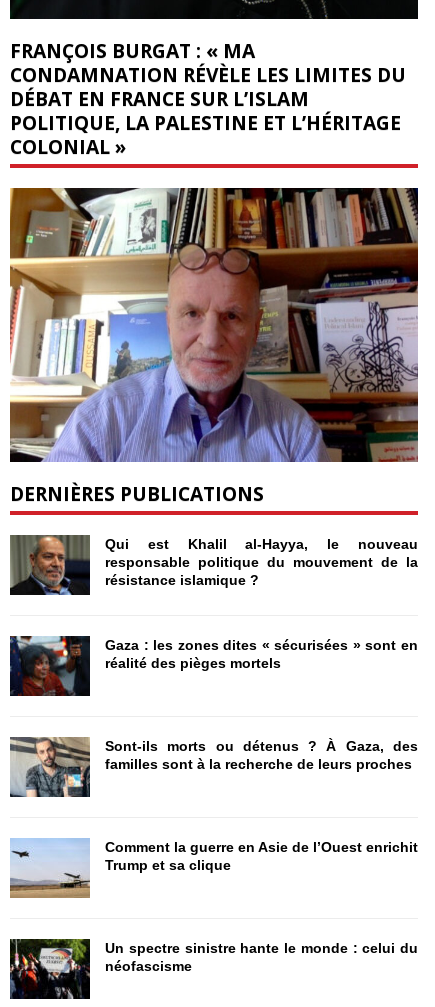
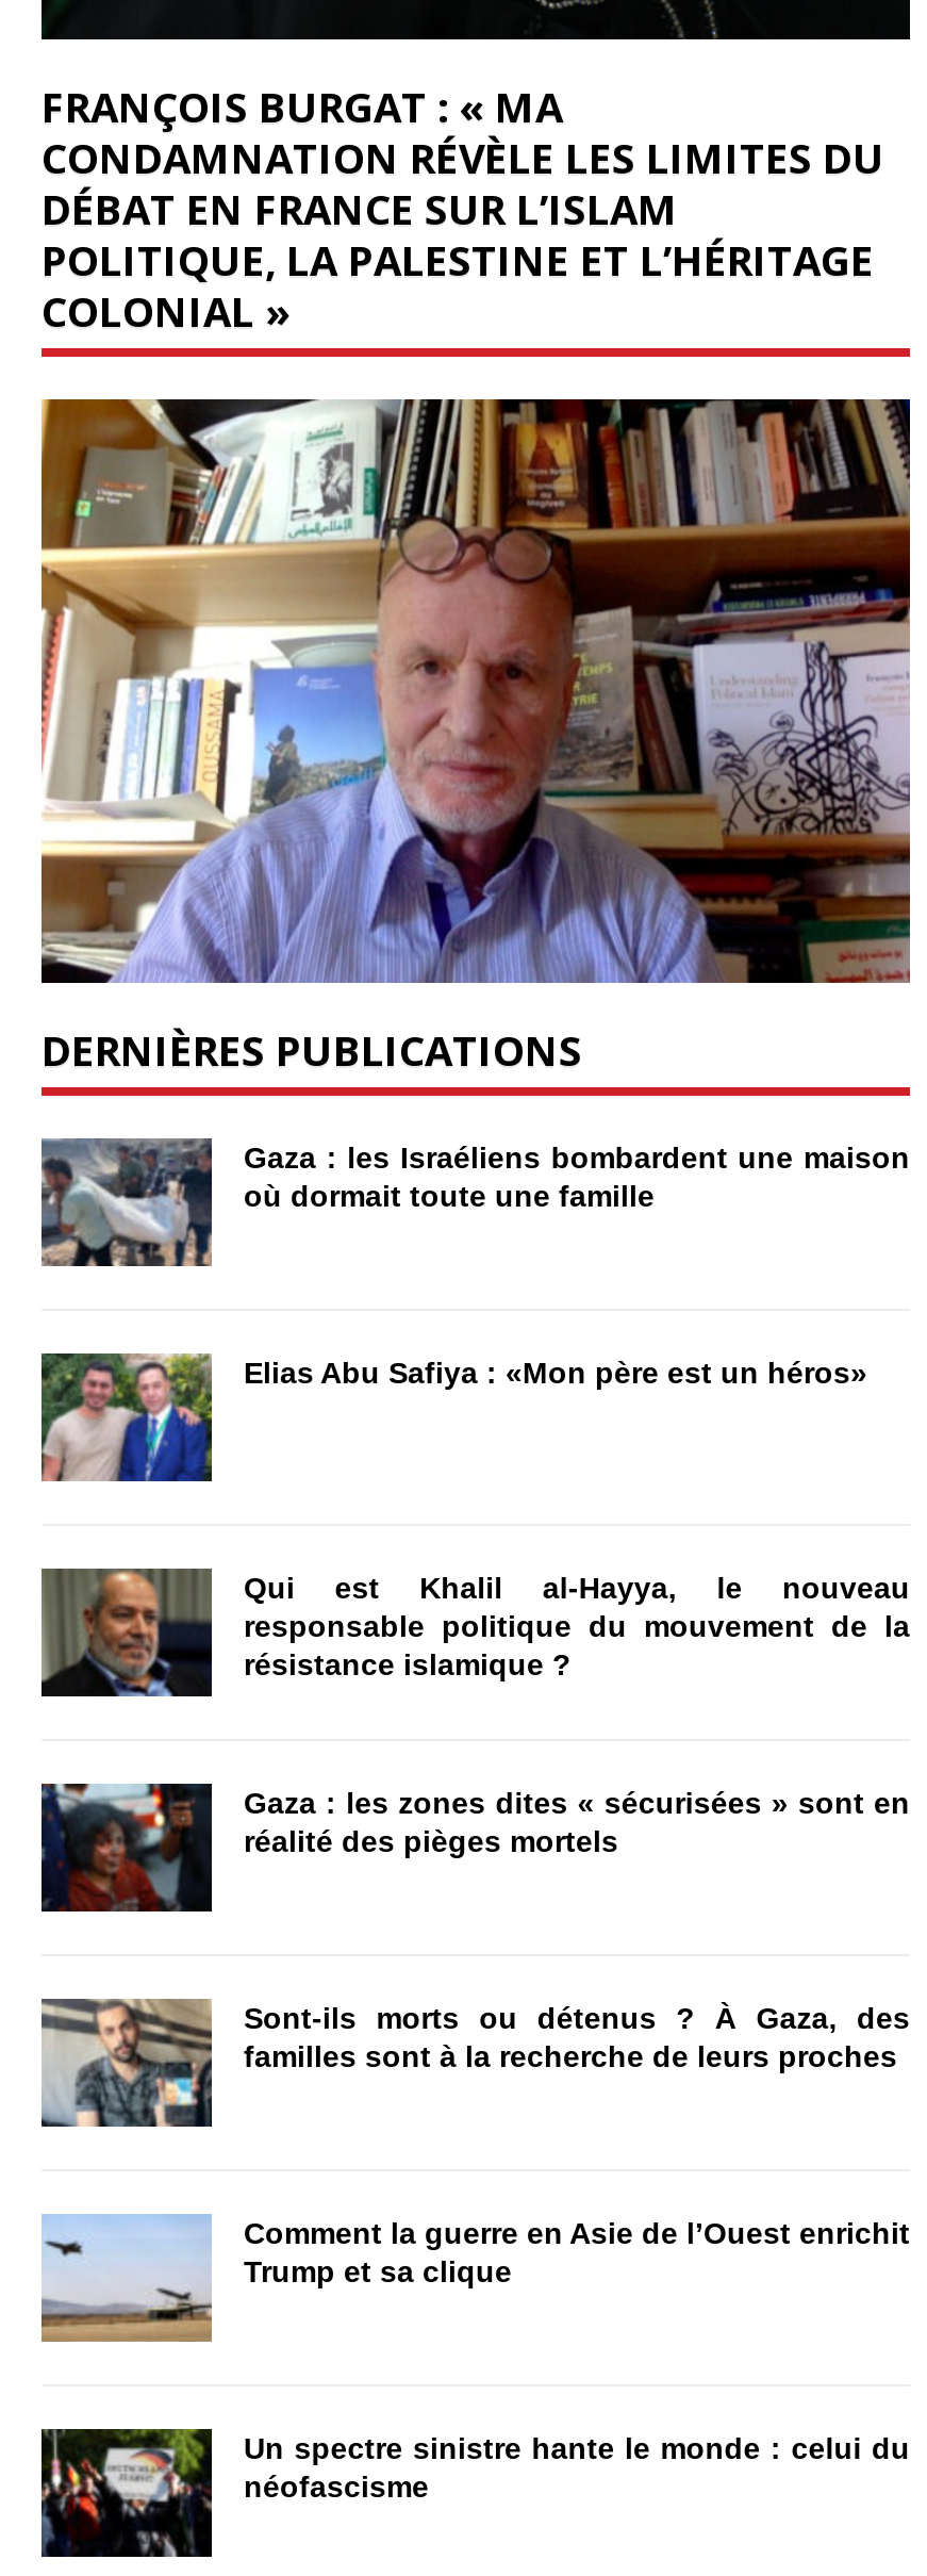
none -> [39,1352,867,1484] [image] | Elias Abu Safiya : «Mon père est un héros»
none -> [42,1137,910,1269] [image] | Gaza : les Israéliens bombardent une maison | où dormait toute une famille

